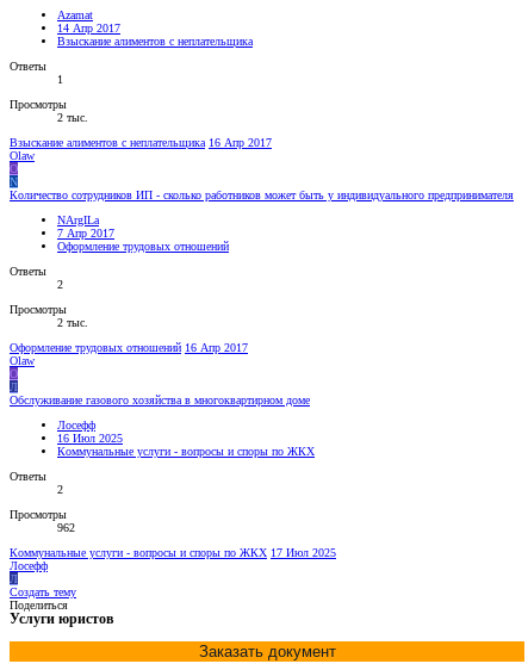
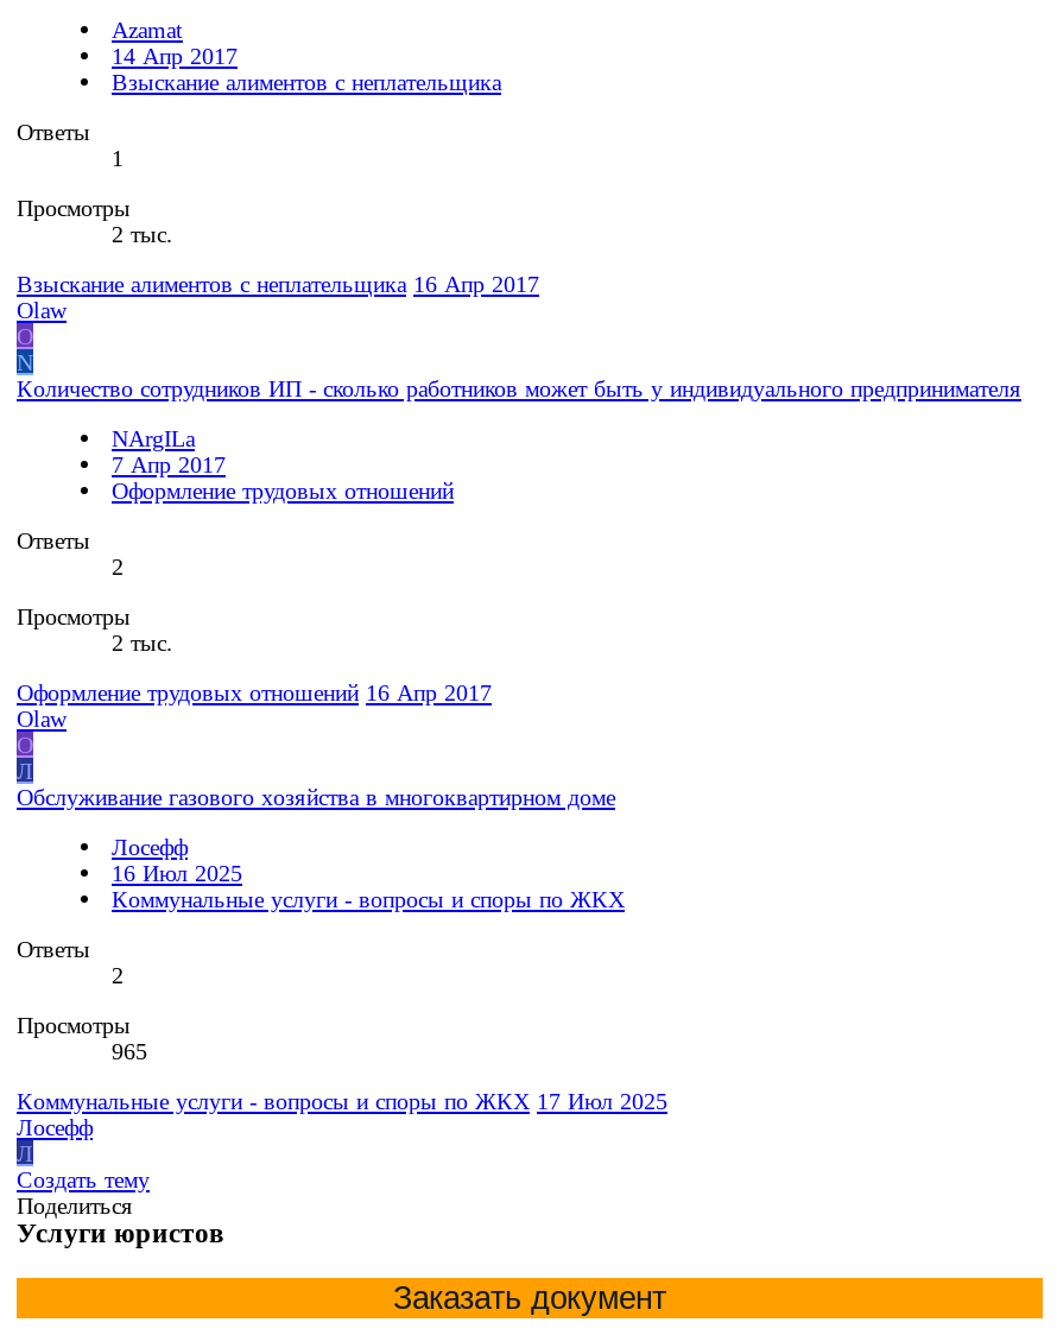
[57,521,75,534] 962 -> [112,1038,147,1064] 965

